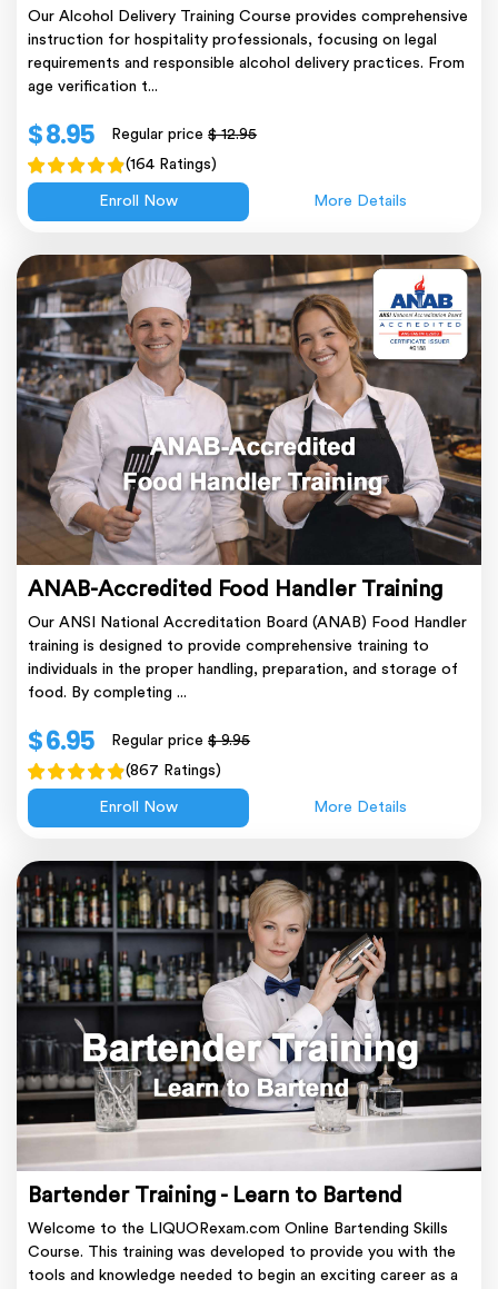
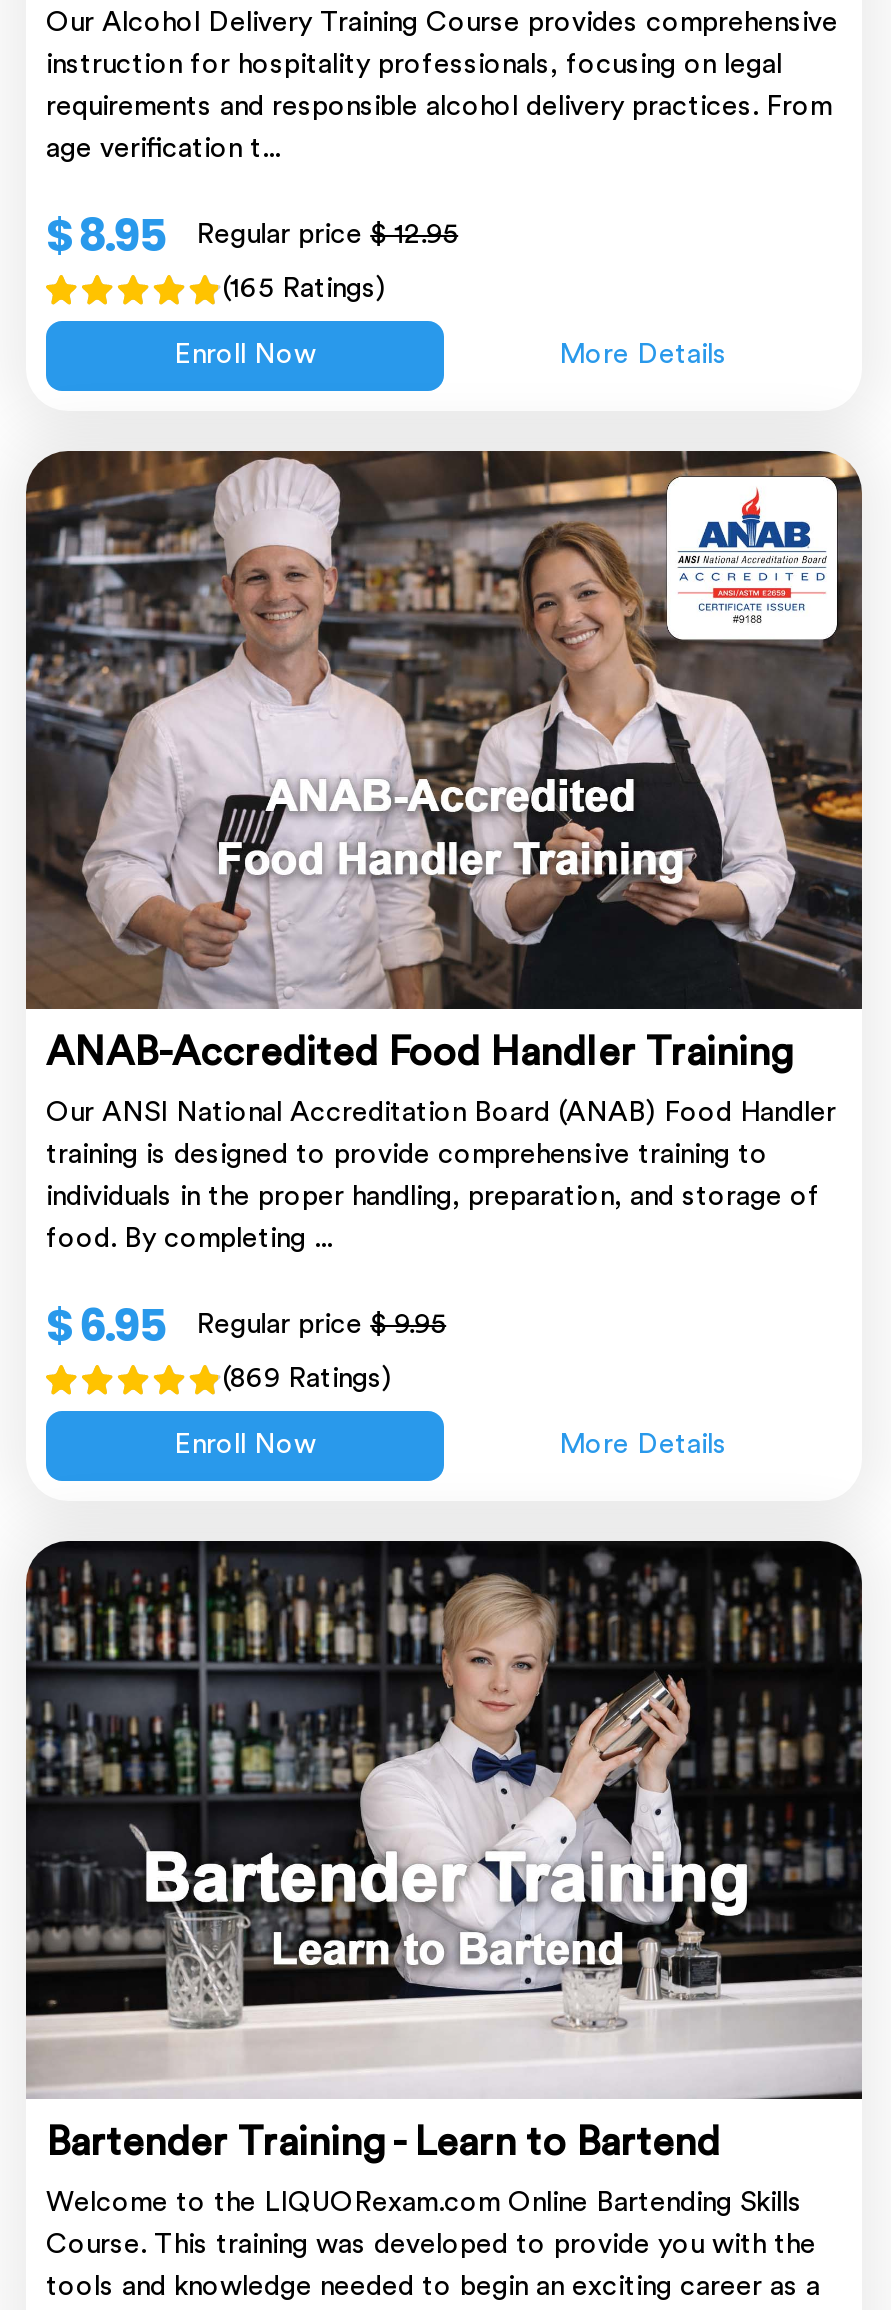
[126,157,217,173] (164 Ratings) -> [222,276,386,304] (165 Ratings)
[126,763,221,778] (867 Ratings) -> [222,1365,392,1393] (869 Ratings)

